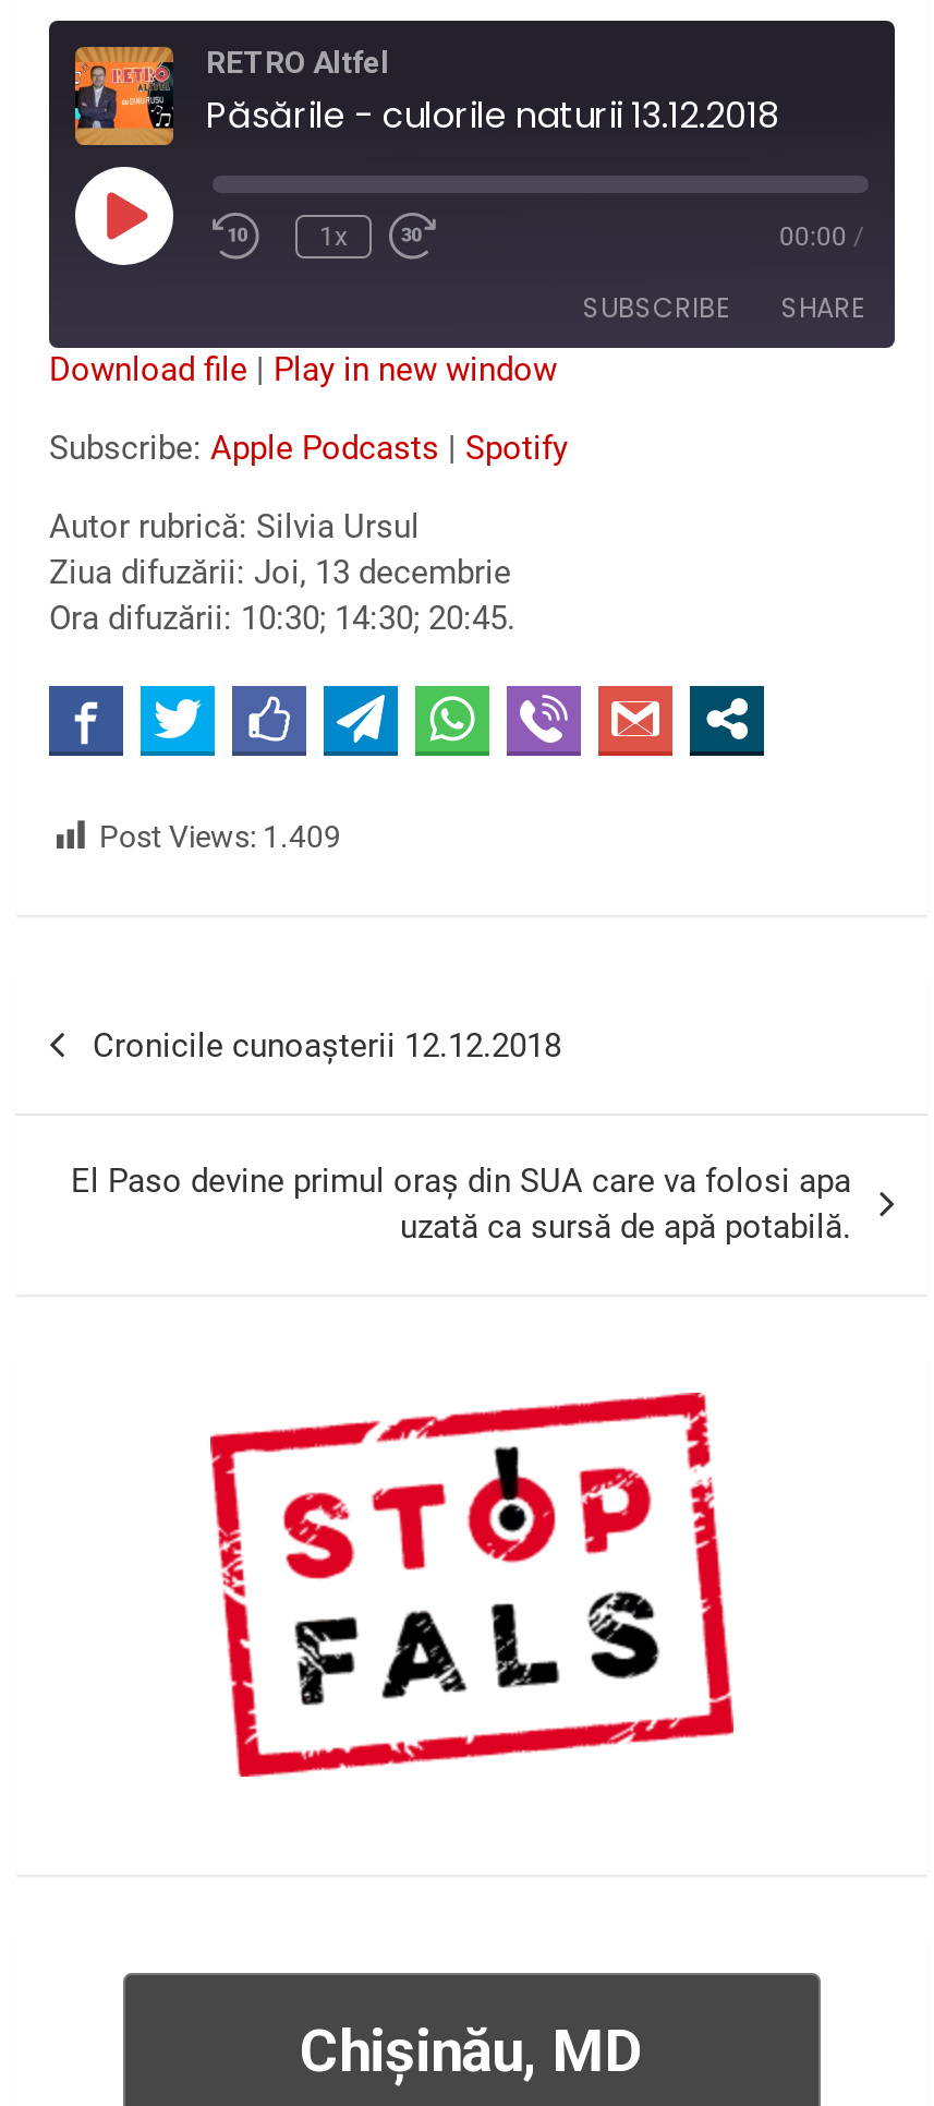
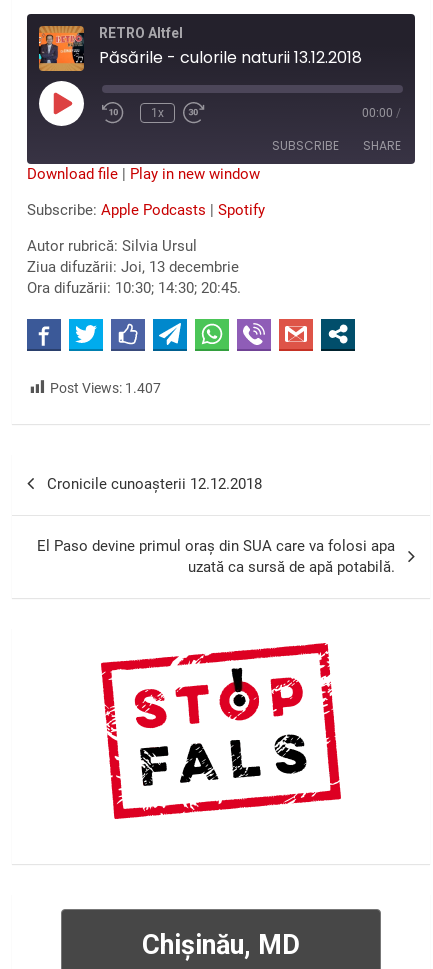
[99,818,341,853] Post Views: 1.409 -> [50,379,161,395] Post Views: 1.407

